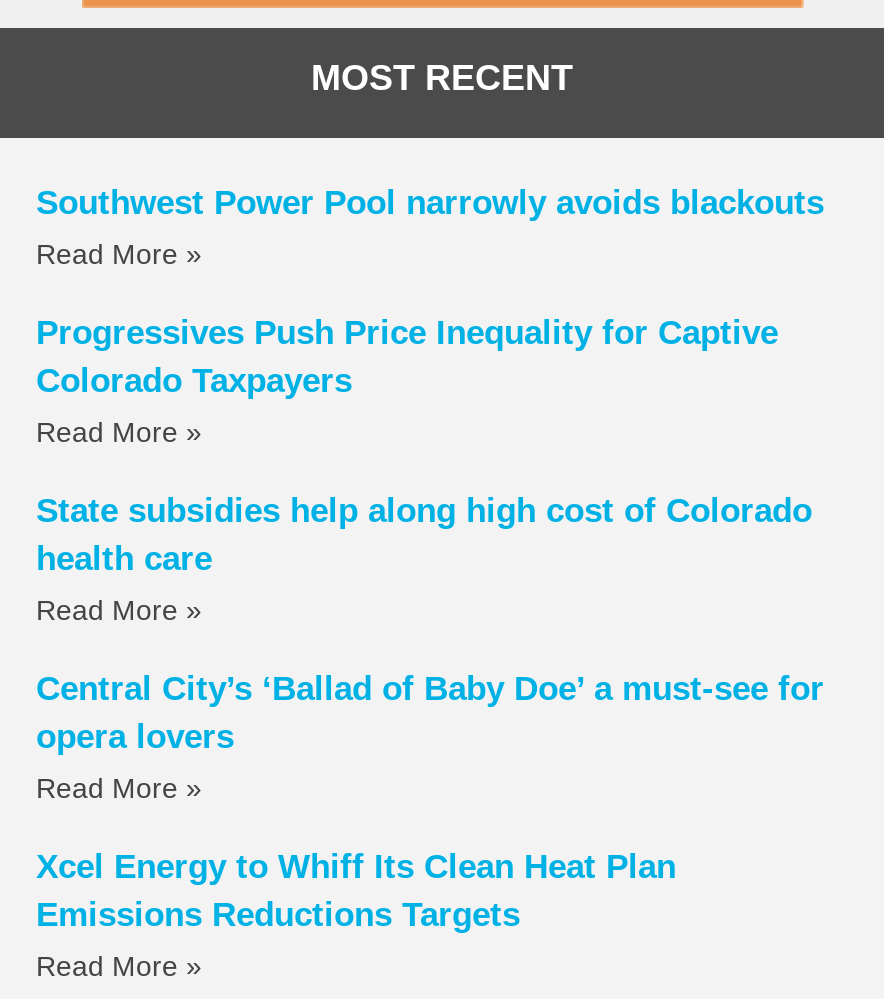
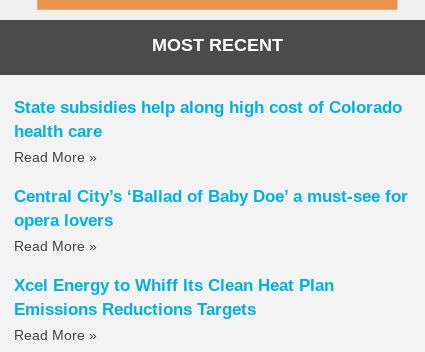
[36,185,844,449] Southwest Power Pool narrowly avoids blackouts | Read More » | Progressives Push Price Inequality for Captive | Colorado Taxpayers | Read More » -> none

